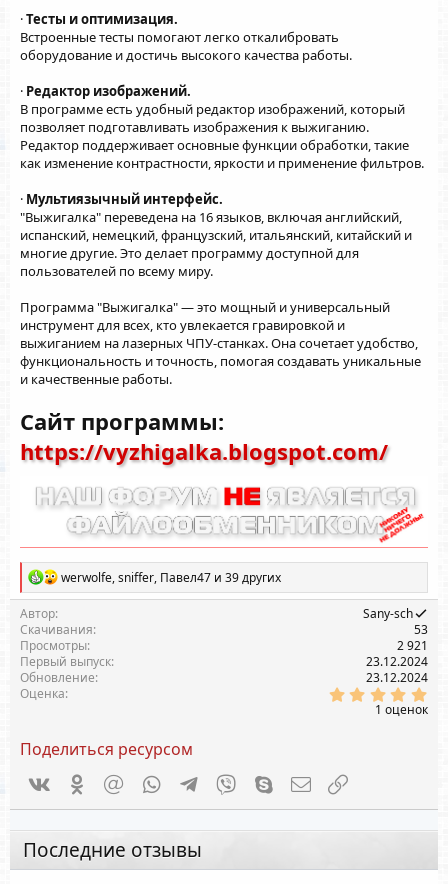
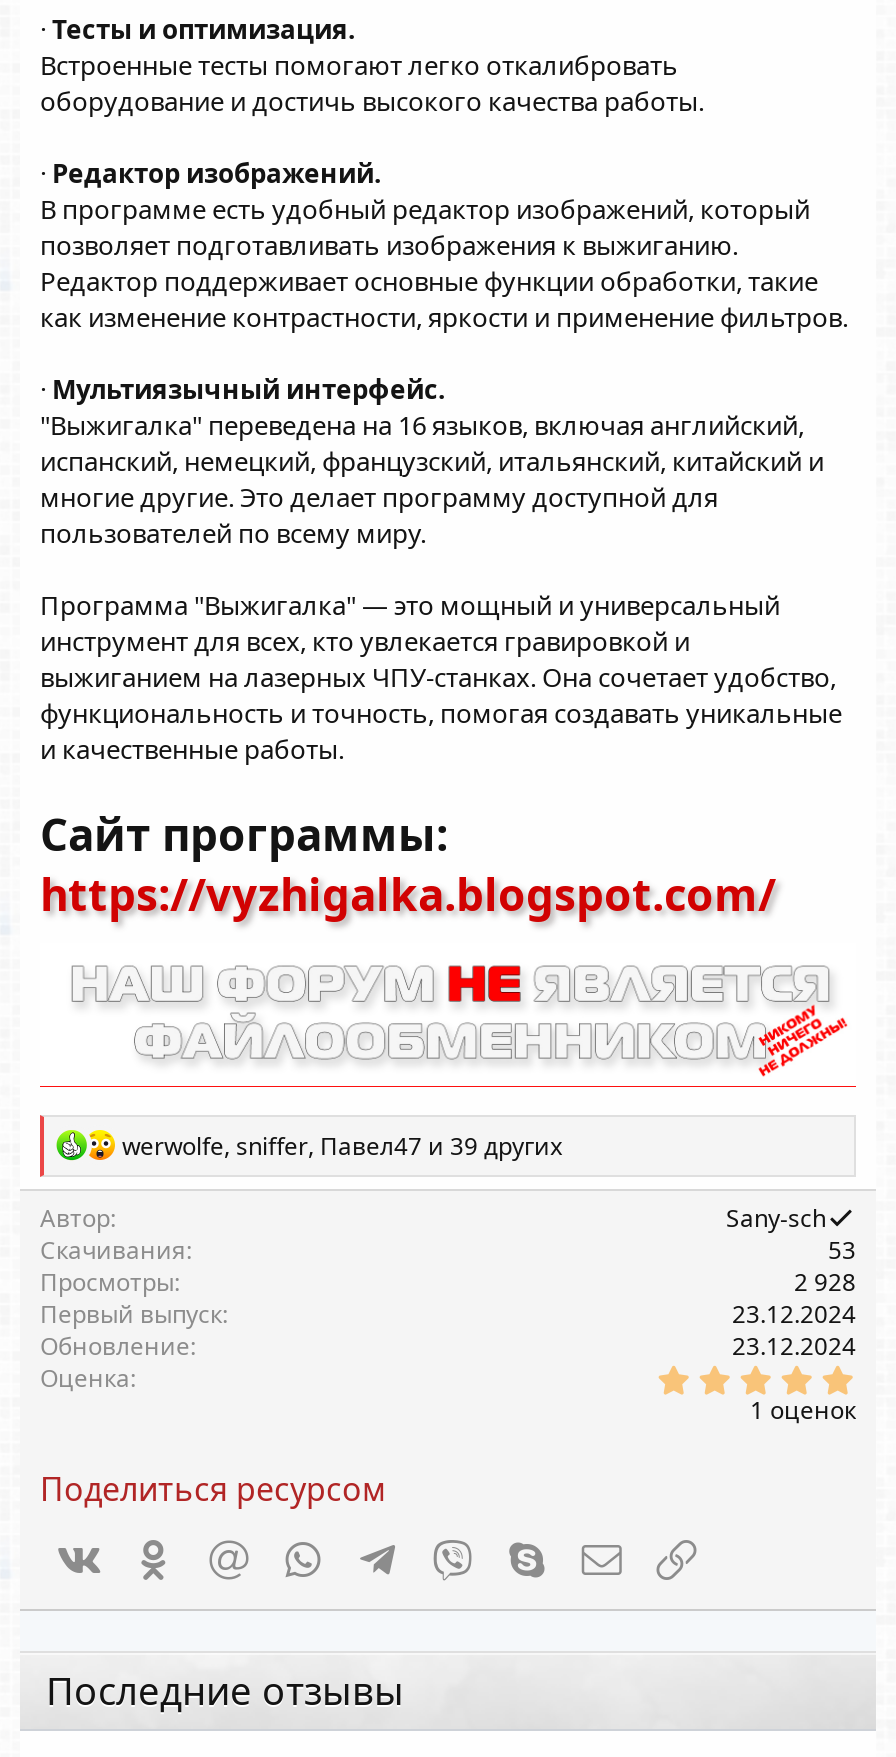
[397,637,428,654] 2 921 -> [794,1266,856,1300] 2 928

